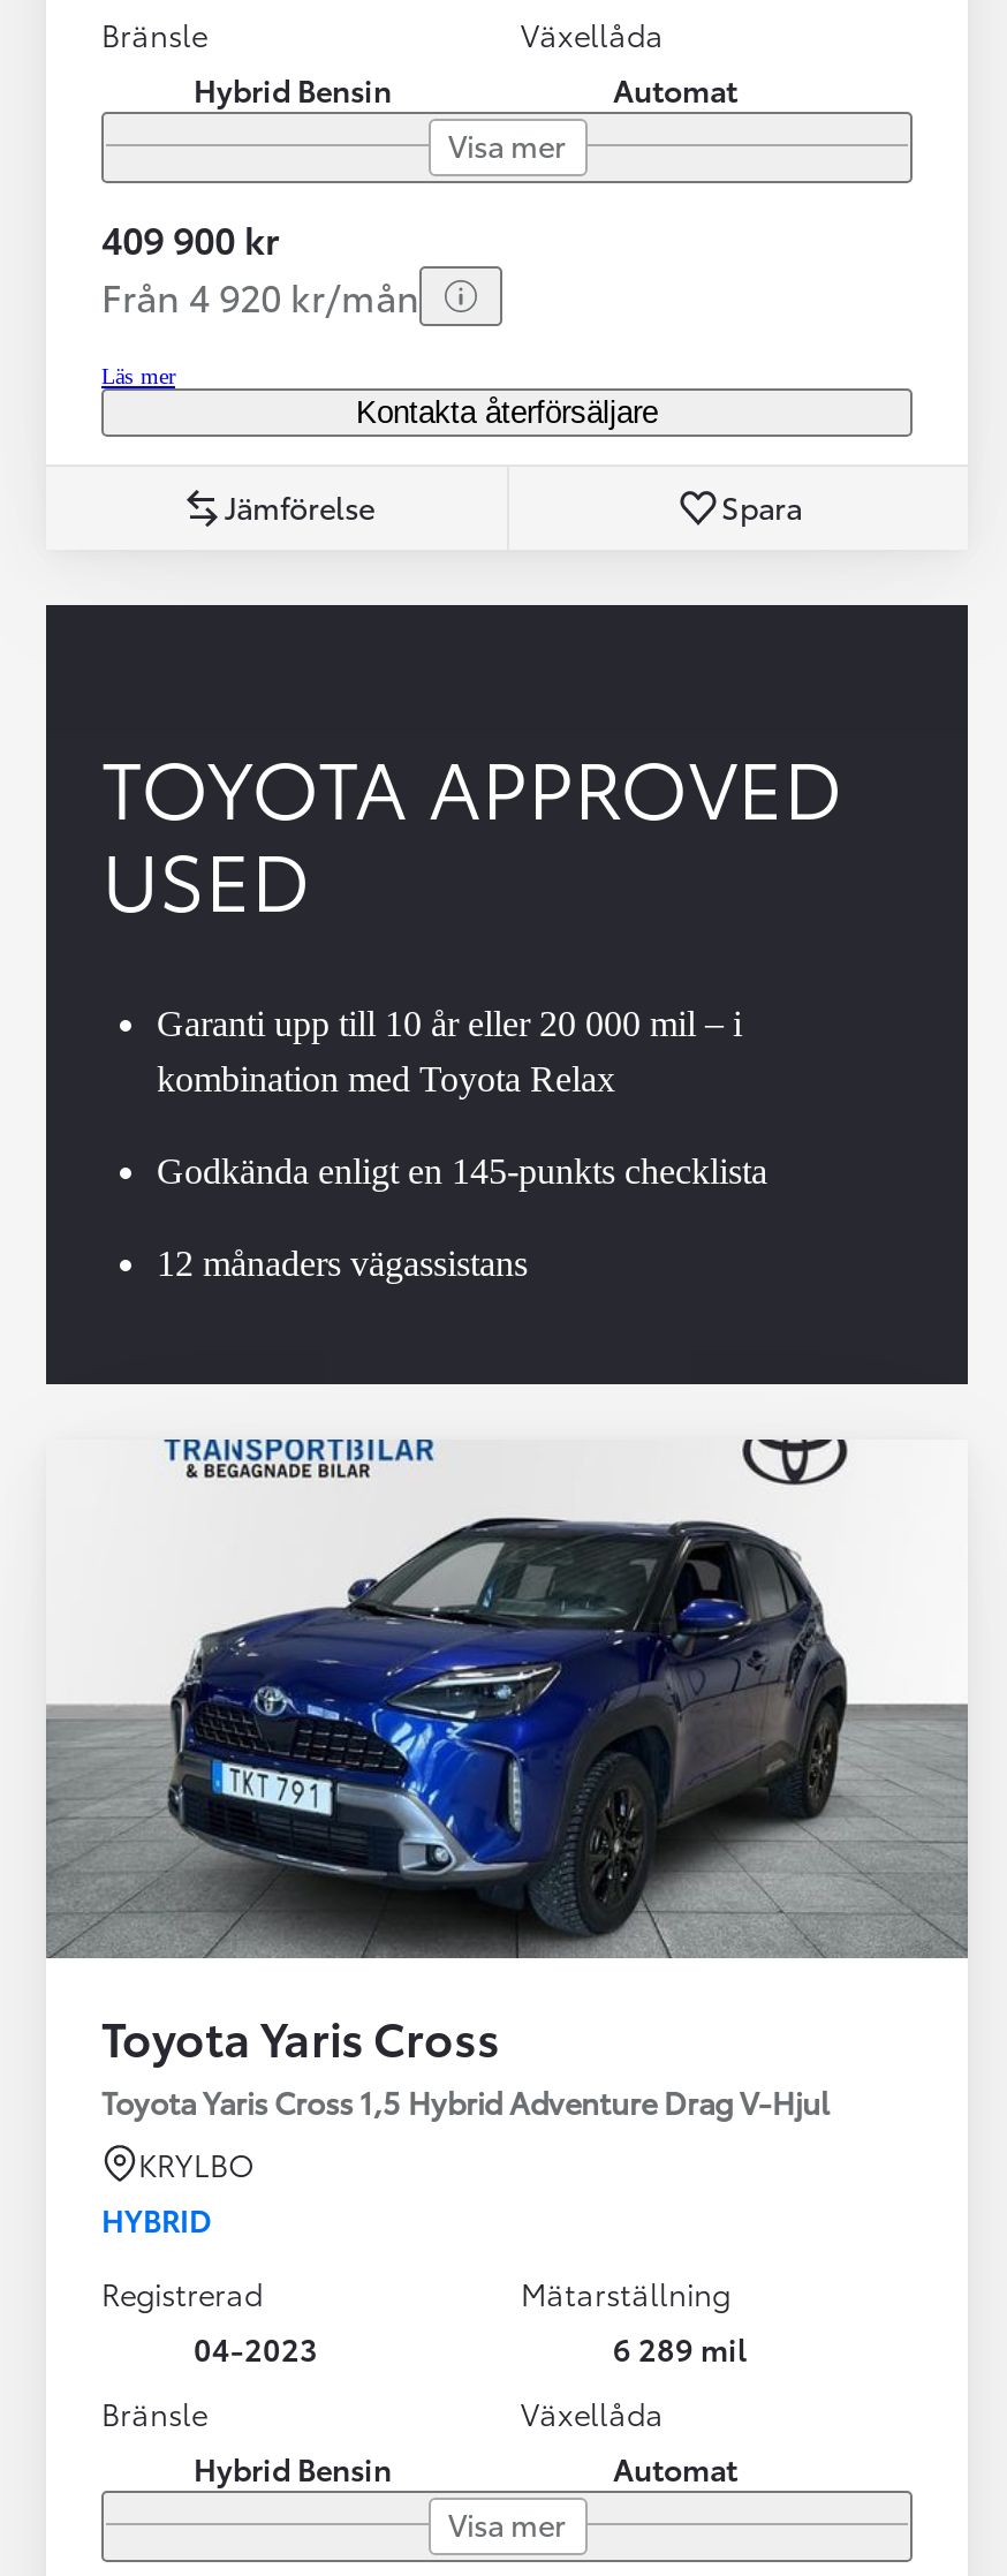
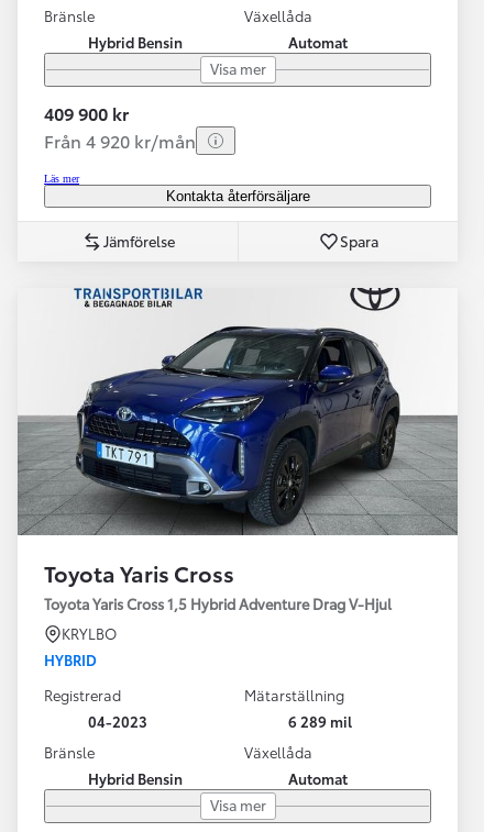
[44,602,970,1385] [image] | TOYOTA APPROVED | USED | Garanti upp till 10 år eller 20 000 mil – i | kombination med Toyota Relax | Godkända enligt en 145-punkts checklista | 12 månaders vägassistans -> none

